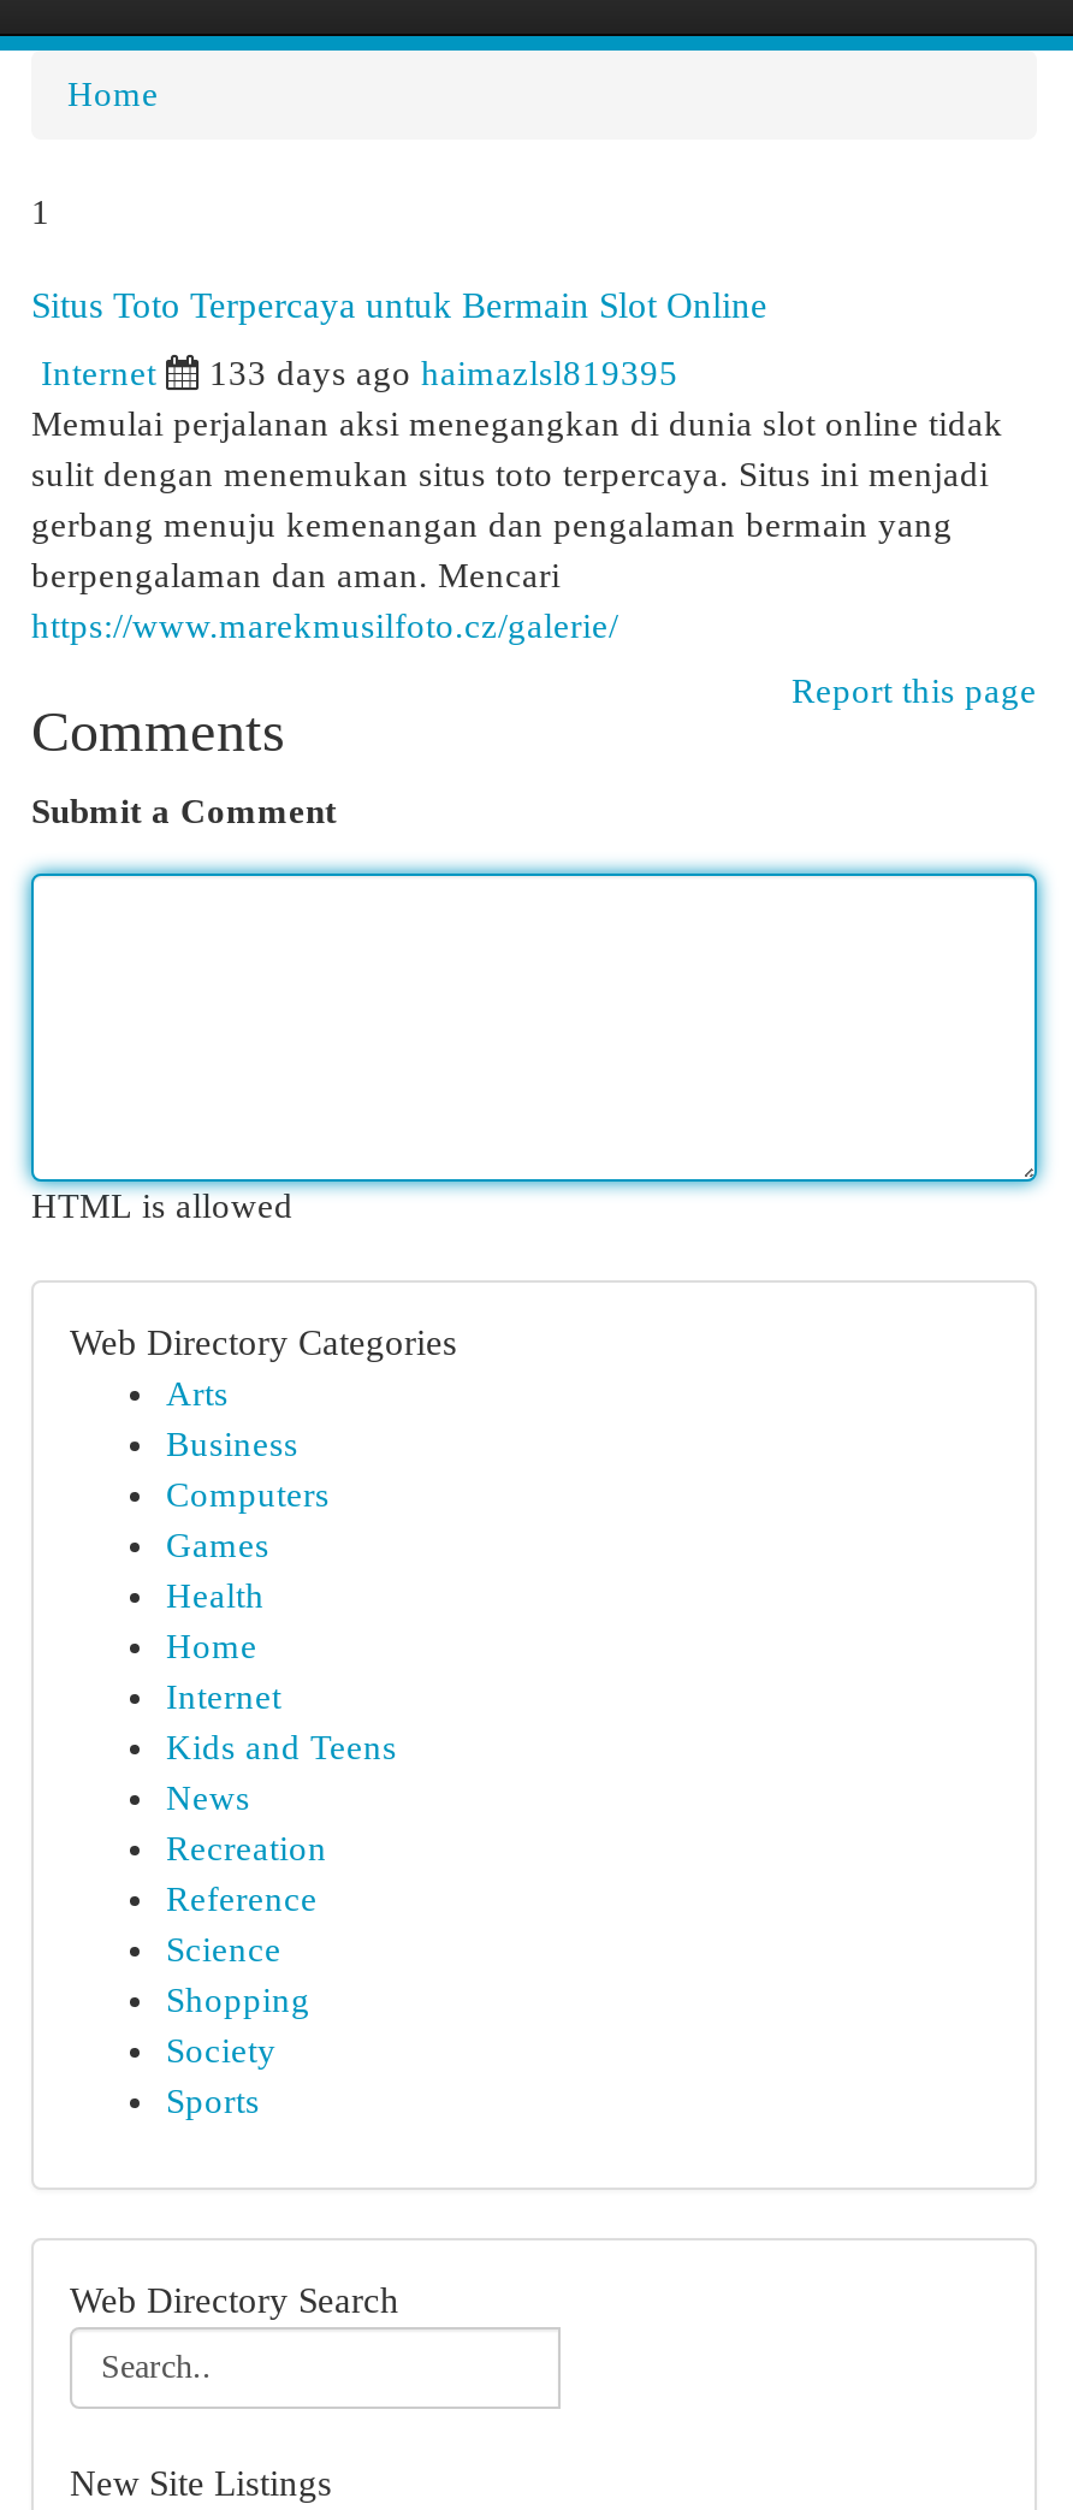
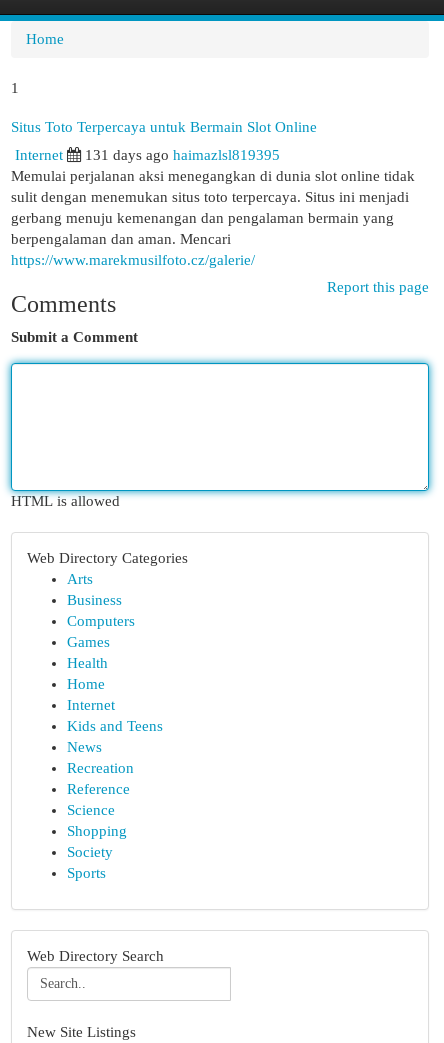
[209,354,678,392] 133 days ago haimazlsl819395 -> [85,147,280,163] 131 days ago haimazlsl819395

